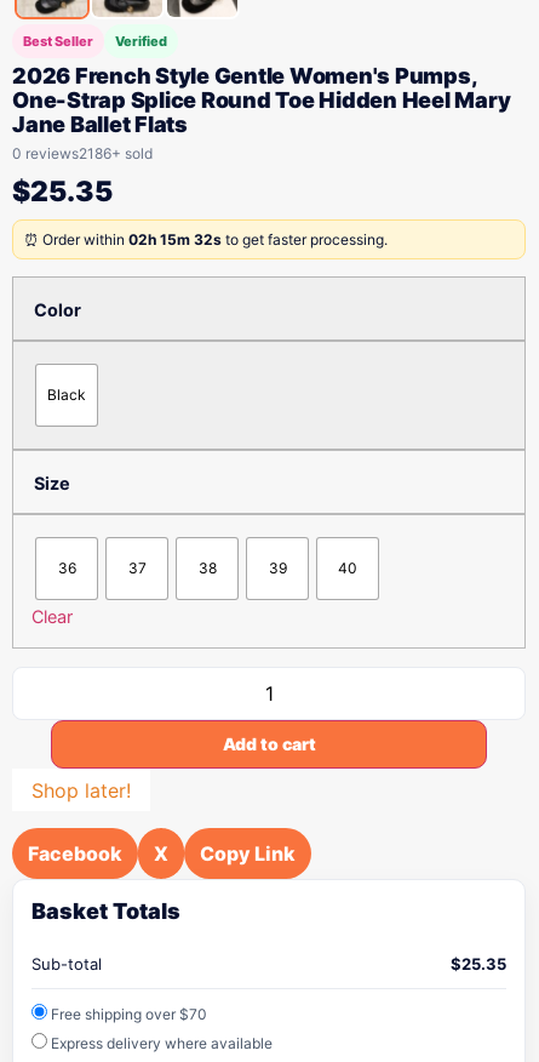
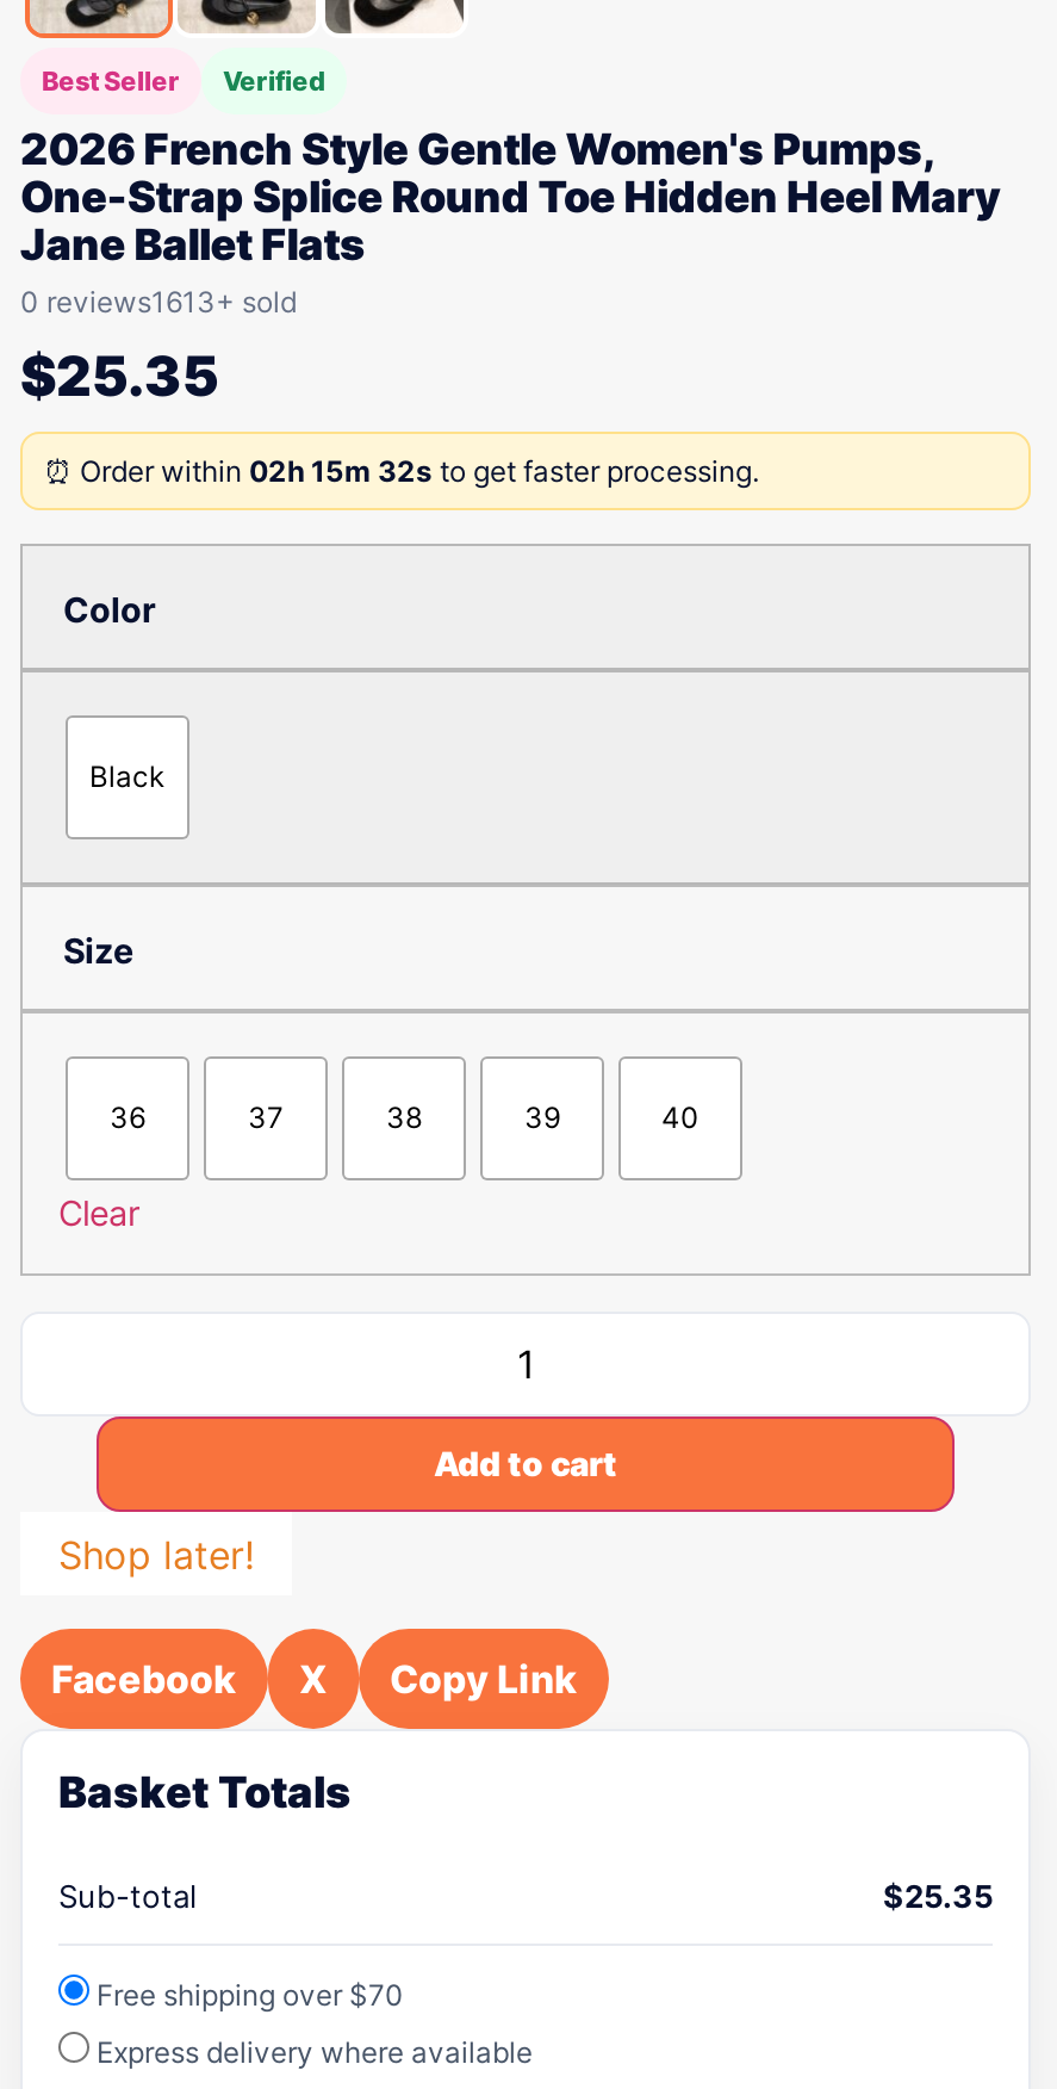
[12,144,153,162] 0 reviews2186+ sold -> [20,284,297,320] 0 reviews1613+ sold

